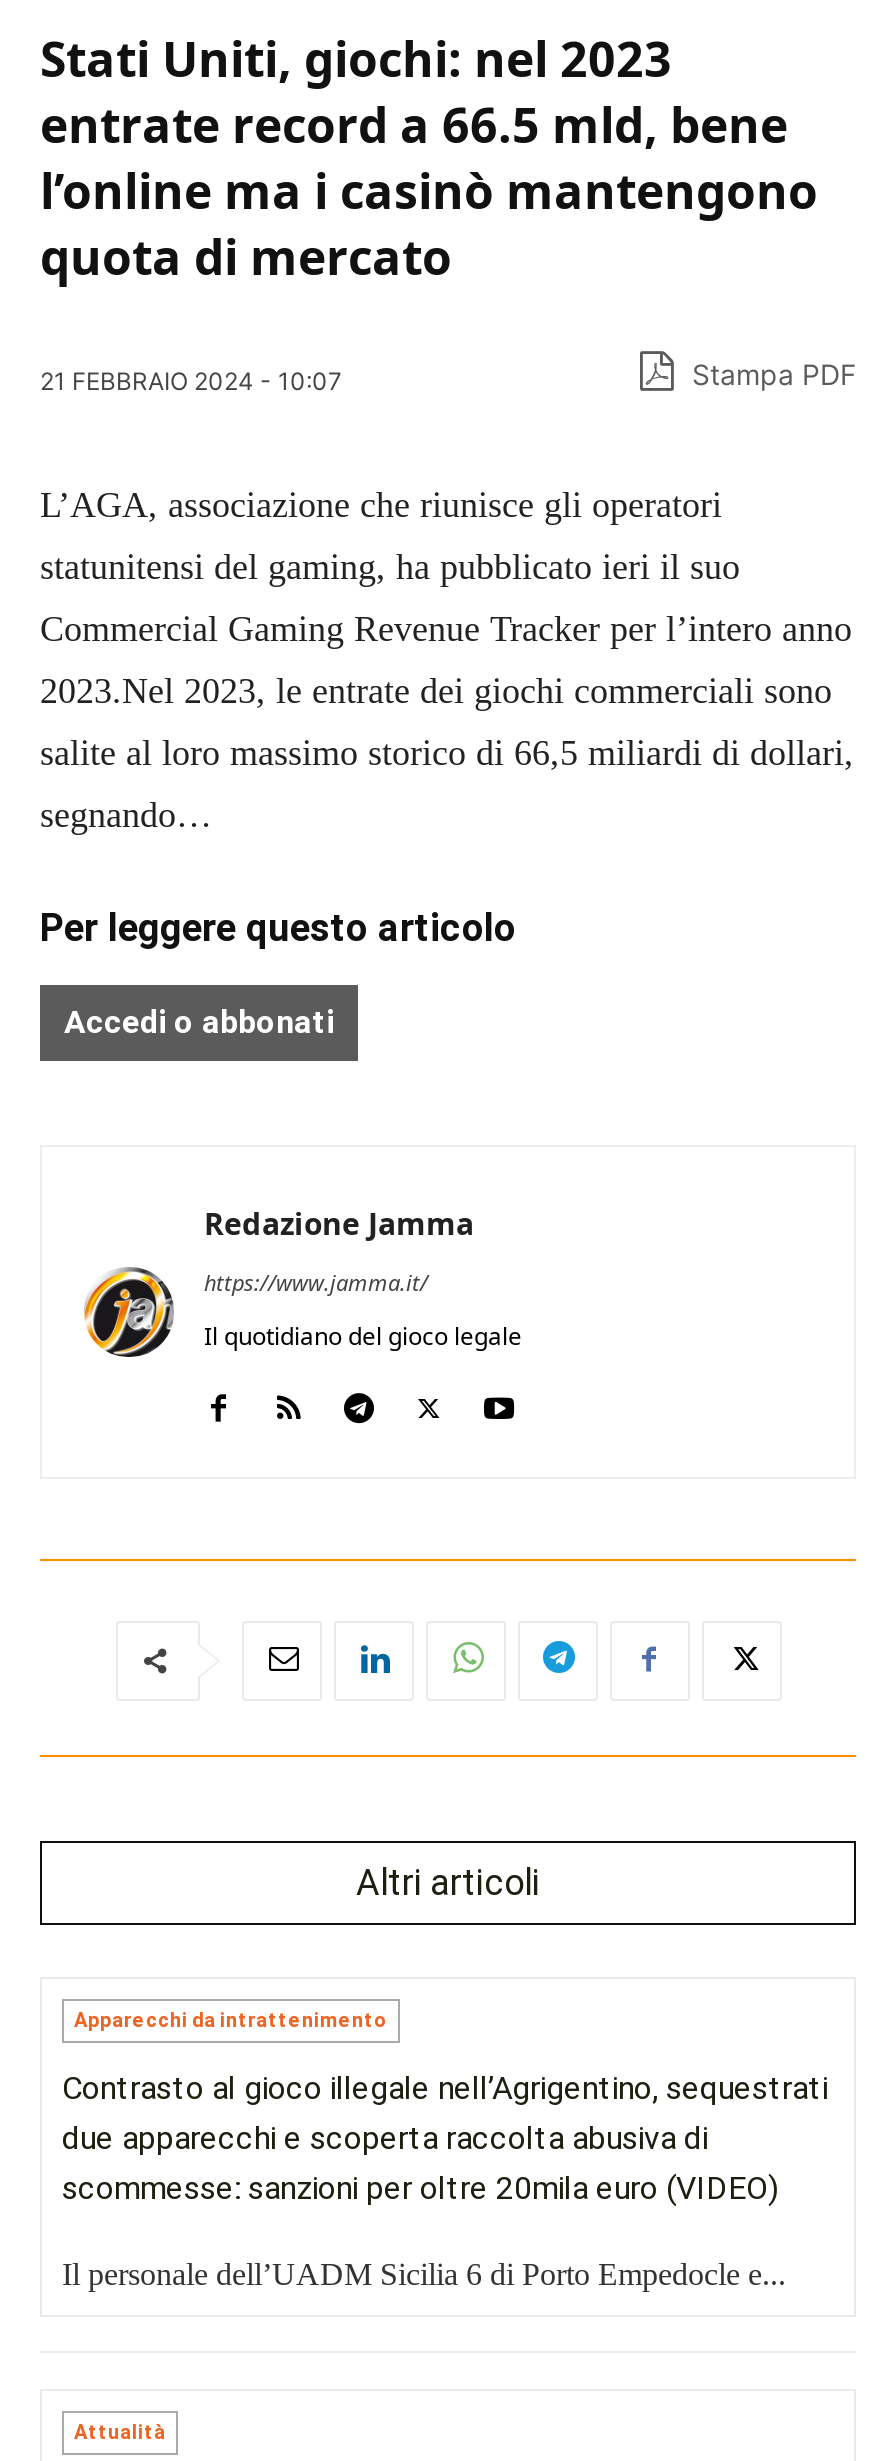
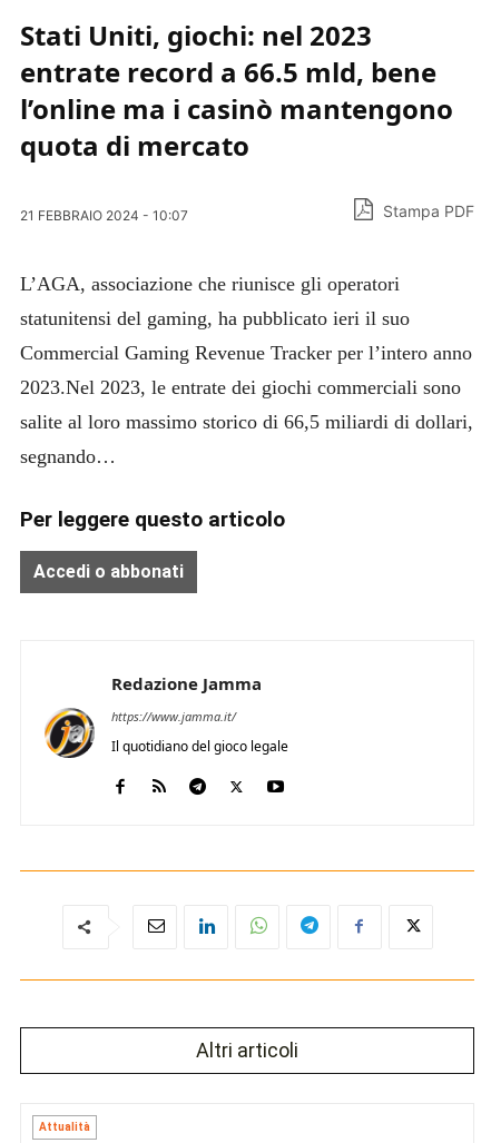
[62,2009,828,2291] Apparecchi da intrattenimento | Contrasto al gioco illegale nell’Agrigentino, sequestrati | due apparecchi e scoperta raccolta abusiva di | scommesse: sanzioni per oltre 20mila euro (VIDEO) | Il personale dell’UADM Sicilia 6 di Porto Empedocle e... -> none

